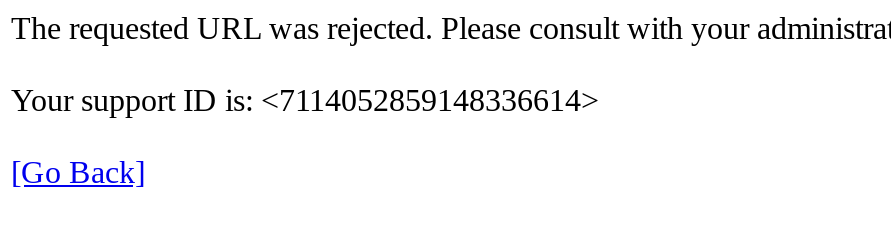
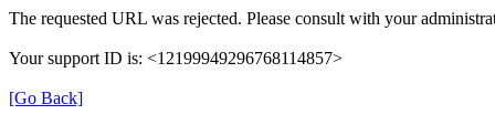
[11,83,599,117] Your support ID is: <7114052859148336614> -> [9,49,343,67] Your support ID is: <12199949296768114857>

